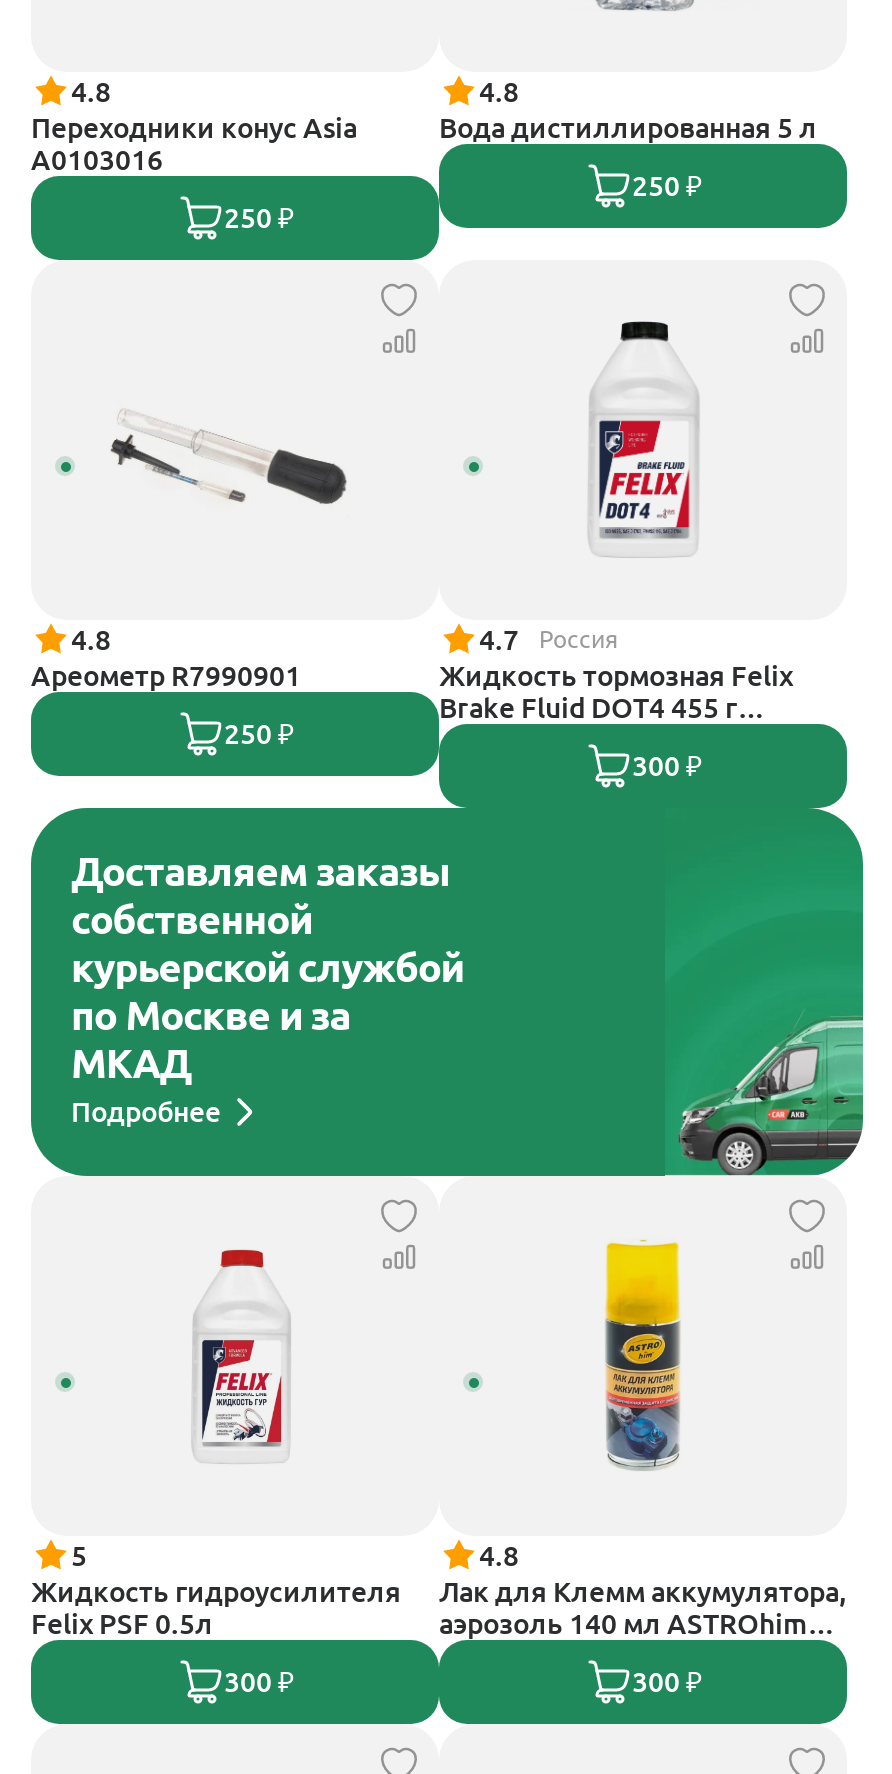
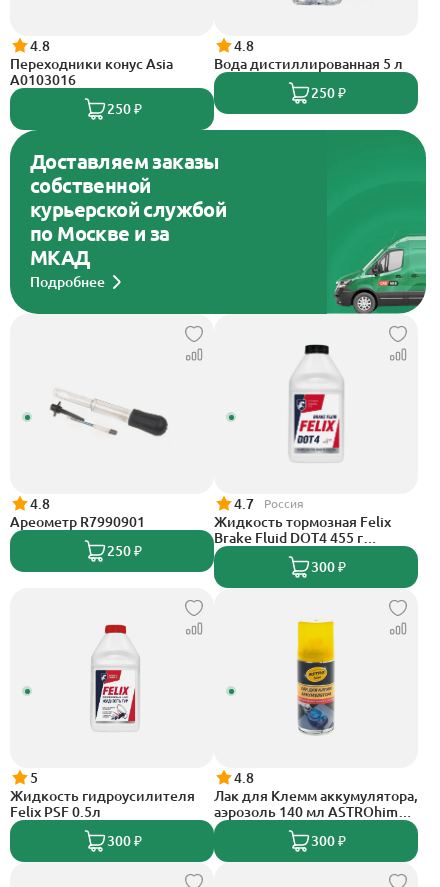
moved [31,362,793,782] -> [10,365,391,575]: [image] | 4.8 | Ареометр R7990901 | ... | Brake Fluid DOT4 455 г | 300 ₽
moved [29,806,865,1178] -> [9,129,427,315]: [image] | Доставляем заказы | собственной | курьерской службой | по Москве и за | МКАД | Подробнее

